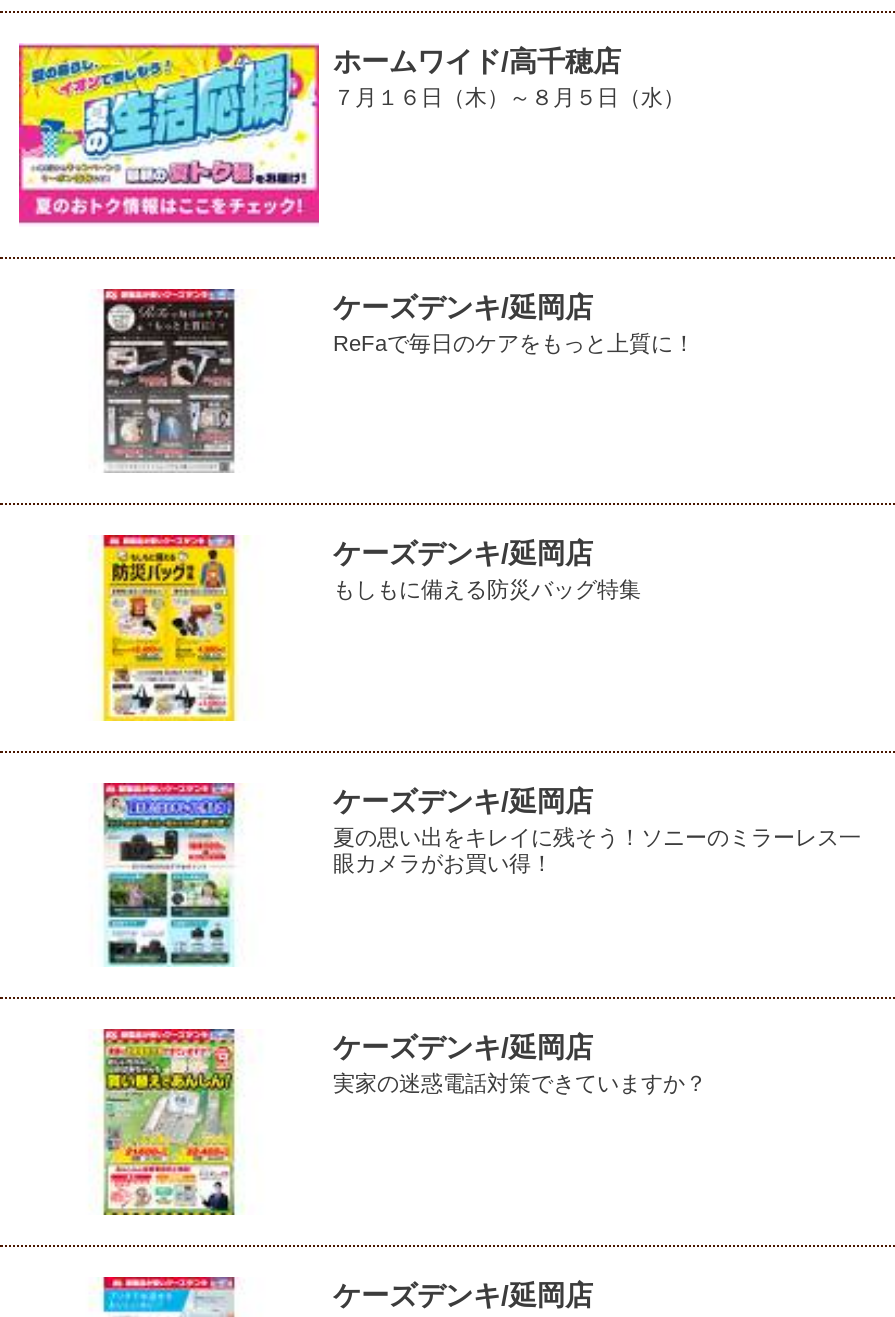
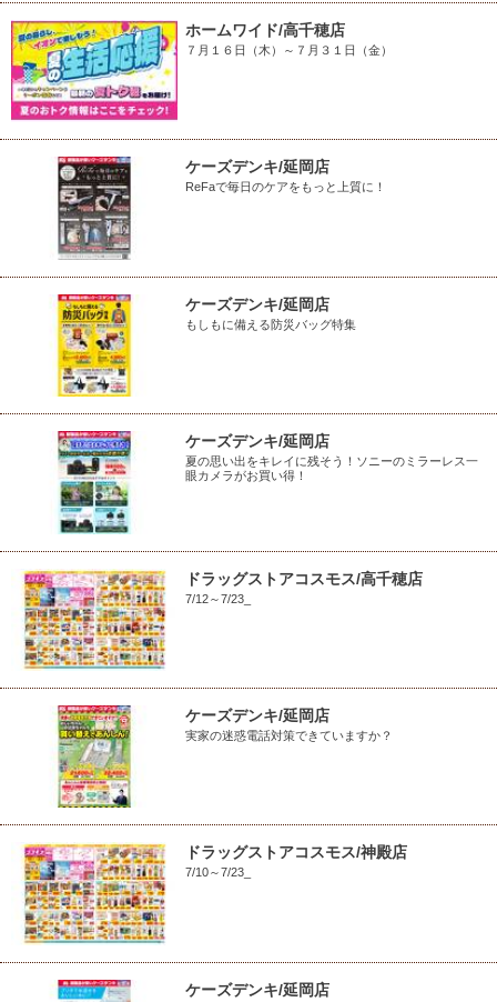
[333,84,685,108] ７月１６日（木）～８月５日（水） -> [185,43,393,57] ７月１６日（木）～７月３１日（金）
none -> [21,569,423,671] [image] | ドラッグストアコスモス/高千穂店 | 7/12～7/23_
none -> [21,842,407,945] [image] | ドラッグストアコスモス/神殿店 | 7/10～7/23_

